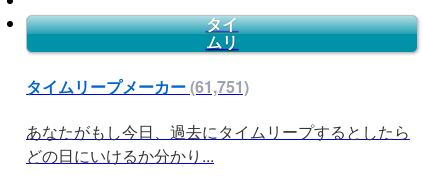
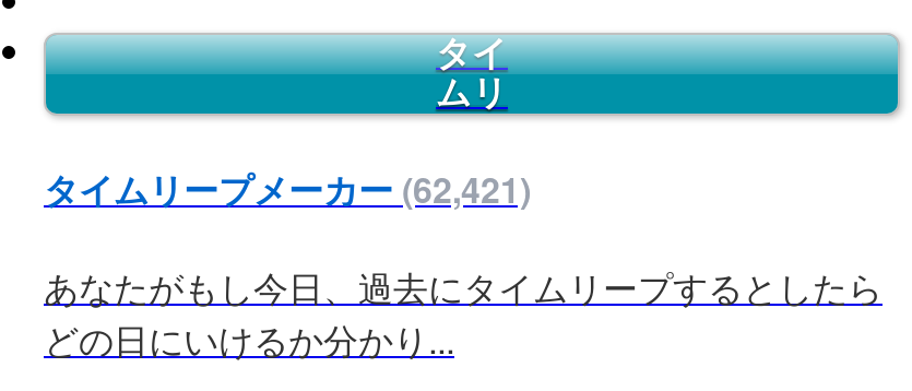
[26,75,249,98] タイムリープメーカー(61,751) -> [44,163,531,213] タイムリープメーカー(62,421)

